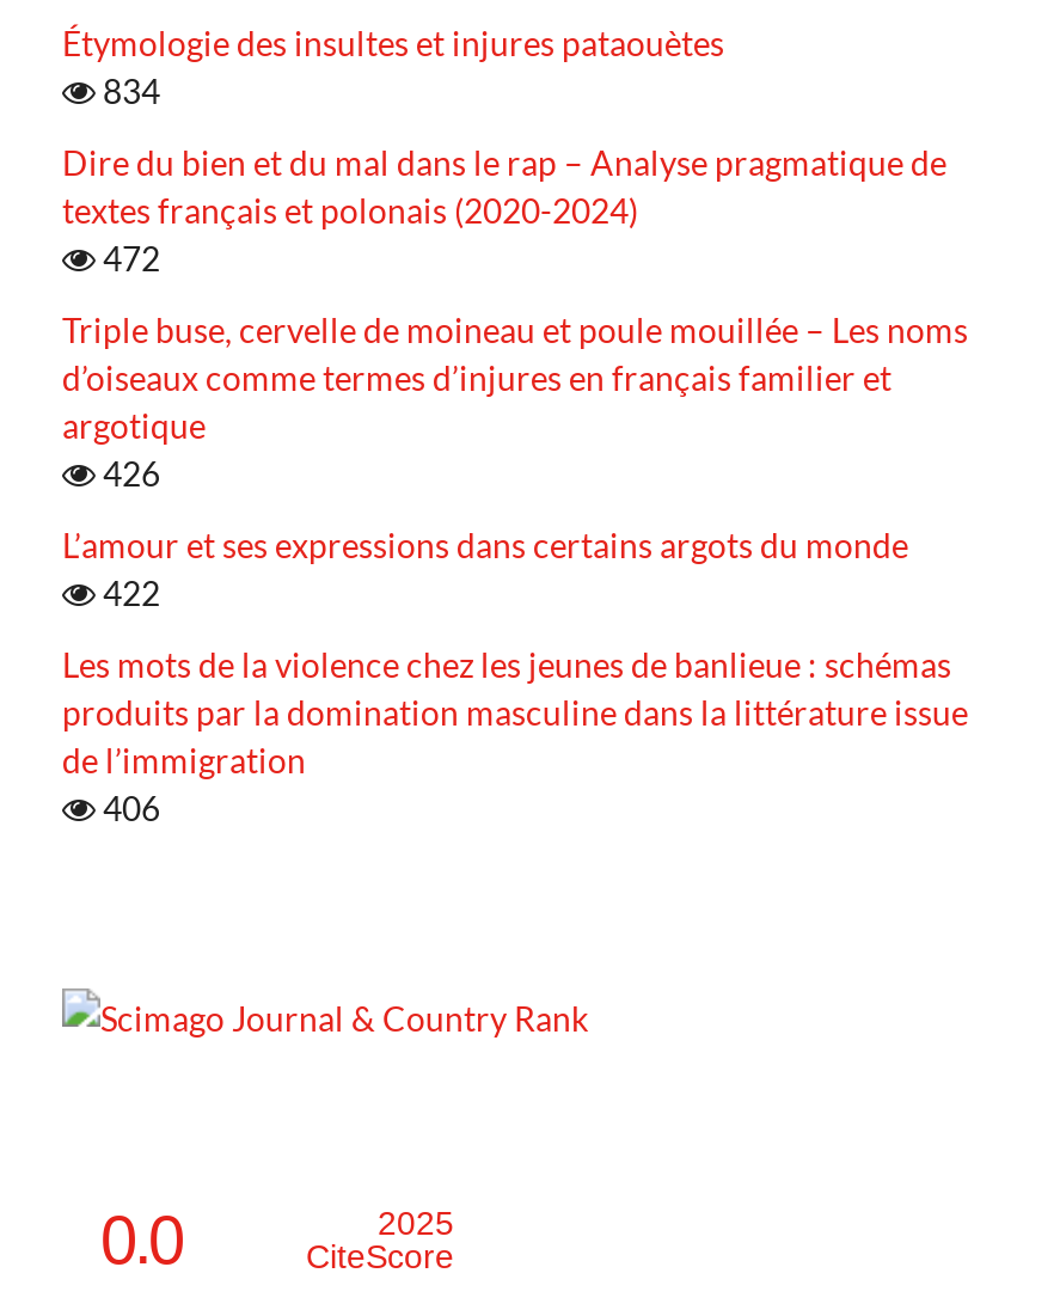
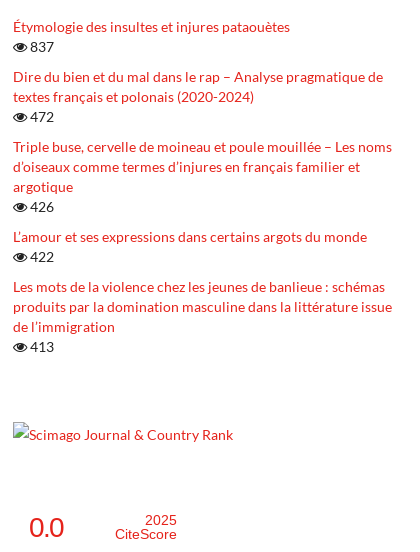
[96,71,160,112] 834 -> [27,38,54,55] 837
[96,788,160,829] 406 -> [27,338,54,355] 413

